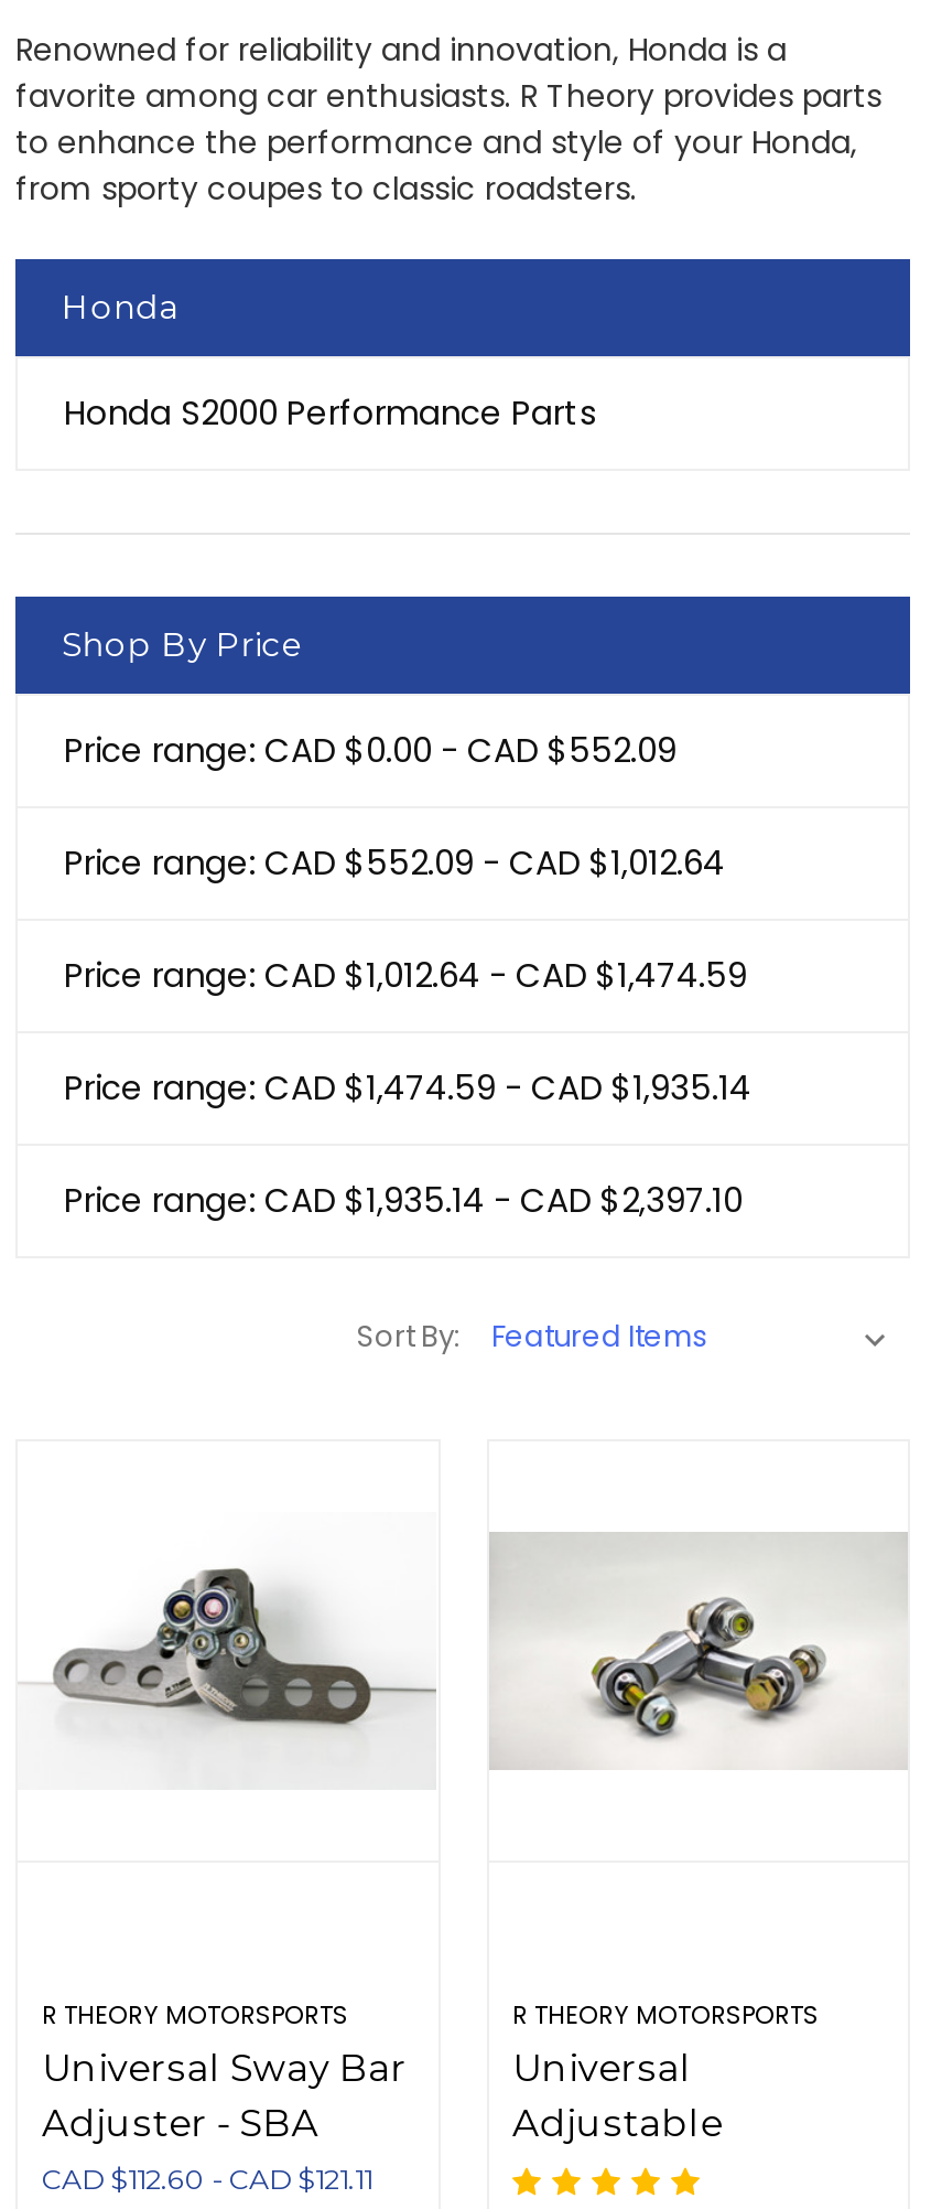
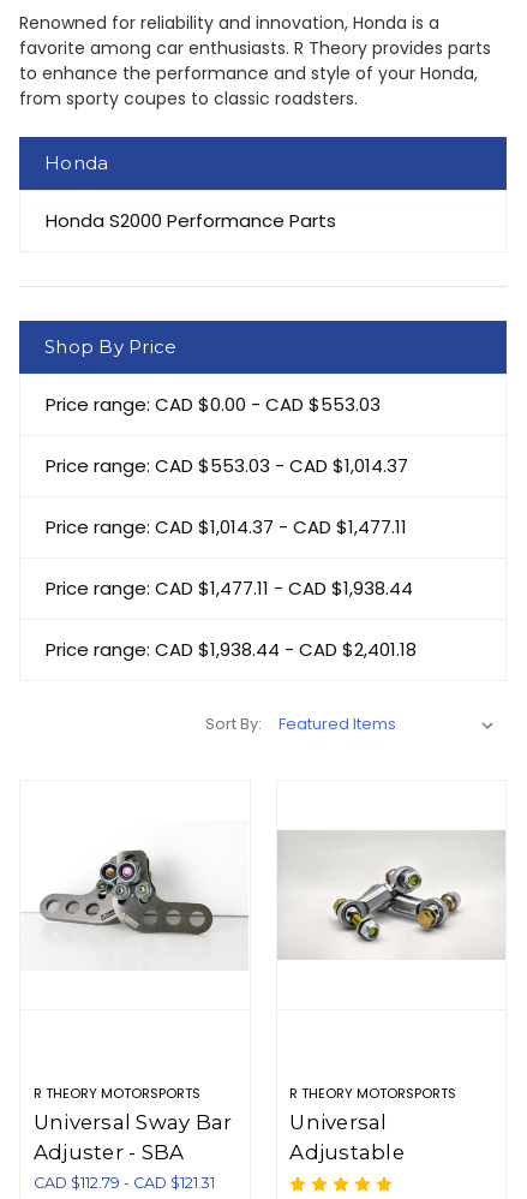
[64,727,676,773] Price range: CAD $0.00 - CAD $552.09 -> [46,392,381,417] Price range: CAD $0.00 - CAD $553.03
[64,839,725,885] Price range: CAD $552.09 - CAD $1,012.64 -> [46,453,408,478] Price range: CAD $553.03 - CAD $1,014.37
[64,951,747,998] Price range: CAD $1,012.64 - CAD $1,474.59 -> [46,514,407,539] Price range: CAD $1,014.37 - CAD $1,477.11
[64,1064,751,1110] Price range: CAD $1,474.59 - CAD $1,935.14 -> [46,575,413,600] Price range: CAD $1,477.11 - CAD $1,938.44
[64,1176,743,1222] Price range: CAD $1,935.14 - CAD $2,397.10 -> [46,636,417,662] Price range: CAD $1,938.44 - CAD $2,401.18
[42,2164,372,2197] CAD $112.60 - CAD $121.11 -> [34,1174,215,1192] CAD $112.79 - CAD $121.31

